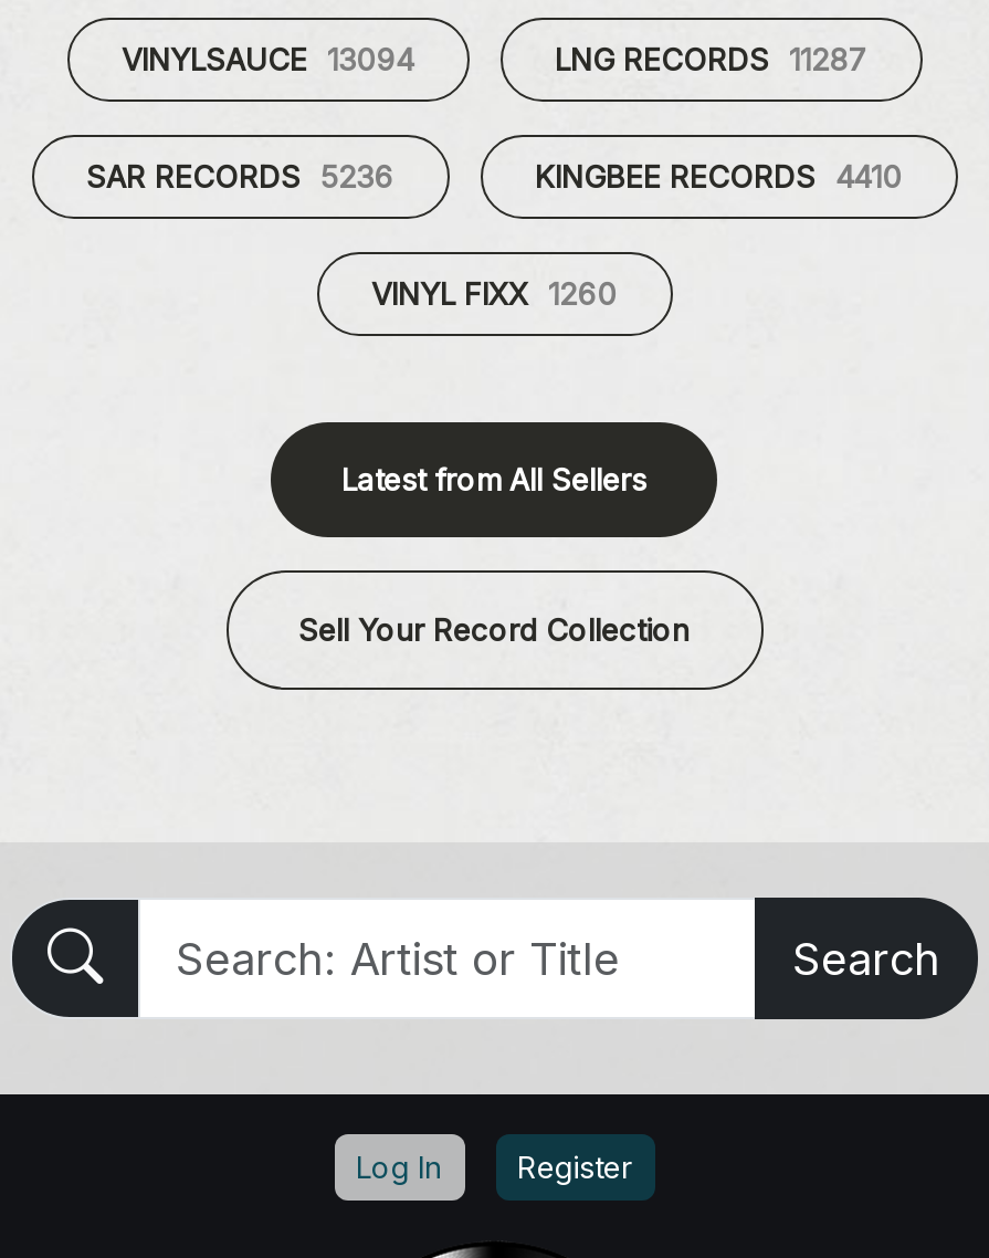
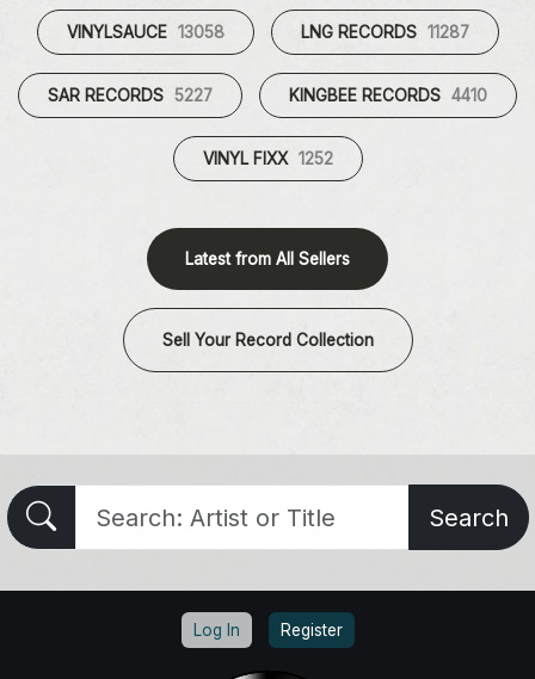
[122,42,413,77] VINYLSAUCE 13094 -> [66,23,224,42] VINYLSAUCE 13058
[86,159,393,195] SAR RECORDS 5236 -> [48,86,213,105] SAR RECORDS 5227
[371,276,617,312] VINYL FIXX 1260 -> [202,149,333,168] VINYL FIXX 1252

